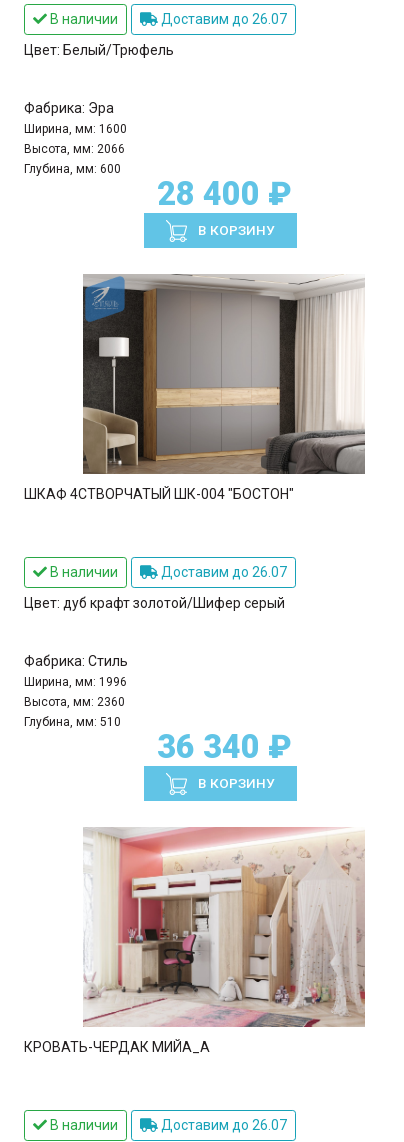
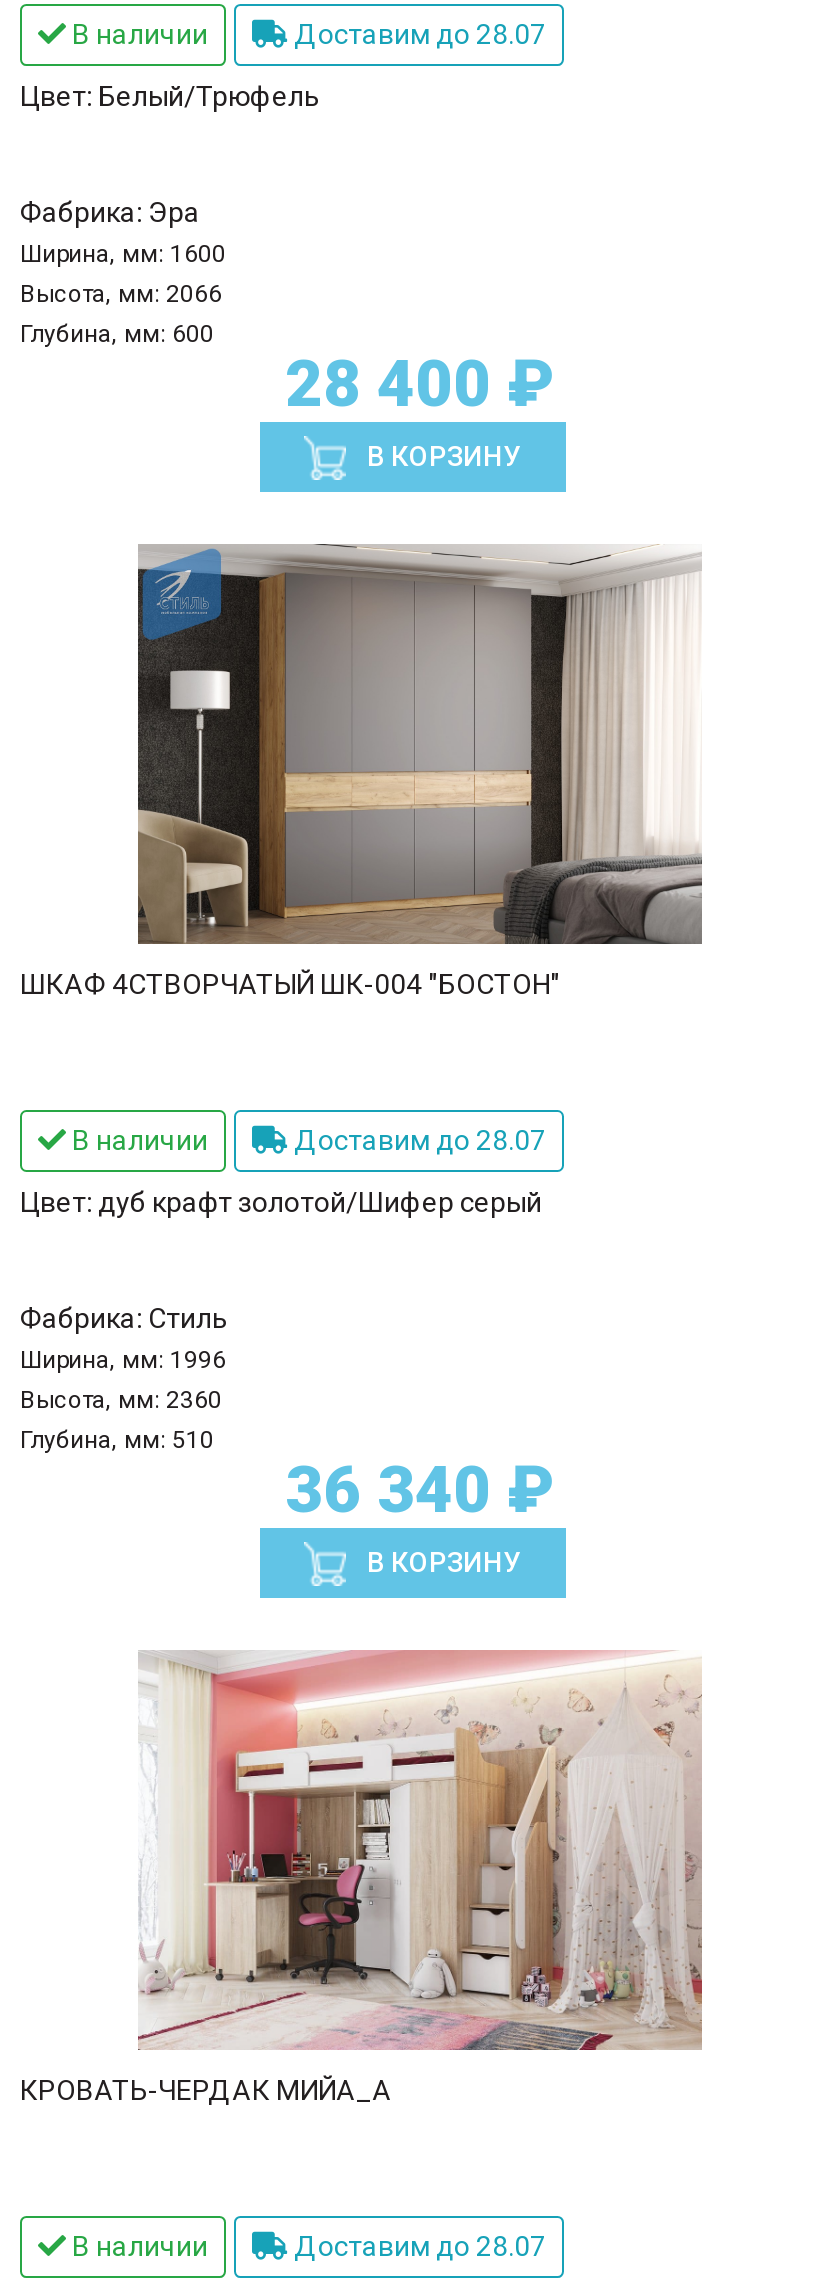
[158,11,287,27] Доставим до 26.07 -> [288,18,546,50] Доставим до 28.07
[158,564,287,580] Доставим до 26.07 -> [288,1124,546,1156] Доставим до 28.07
[158,1117,287,1133] Доставим до 26.07 -> [288,2230,546,2262] Доставим до 28.07

